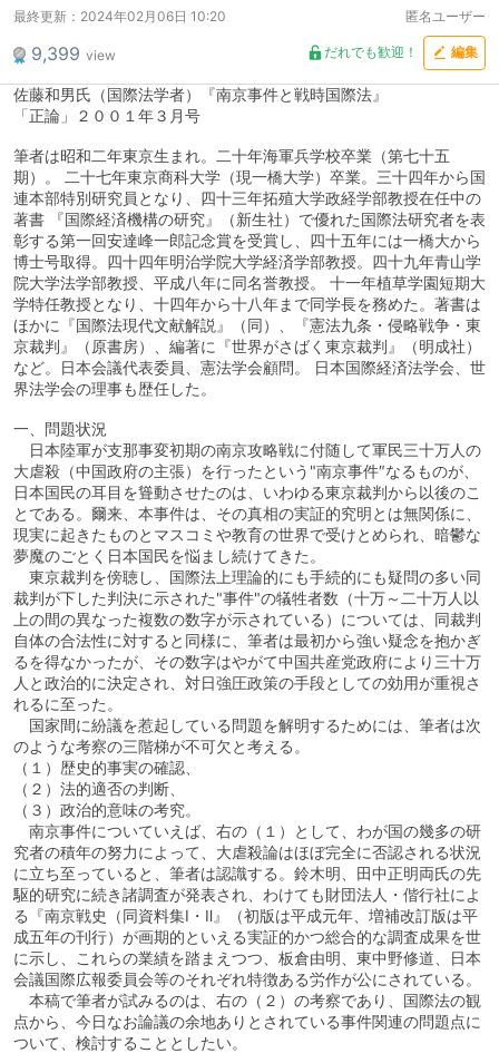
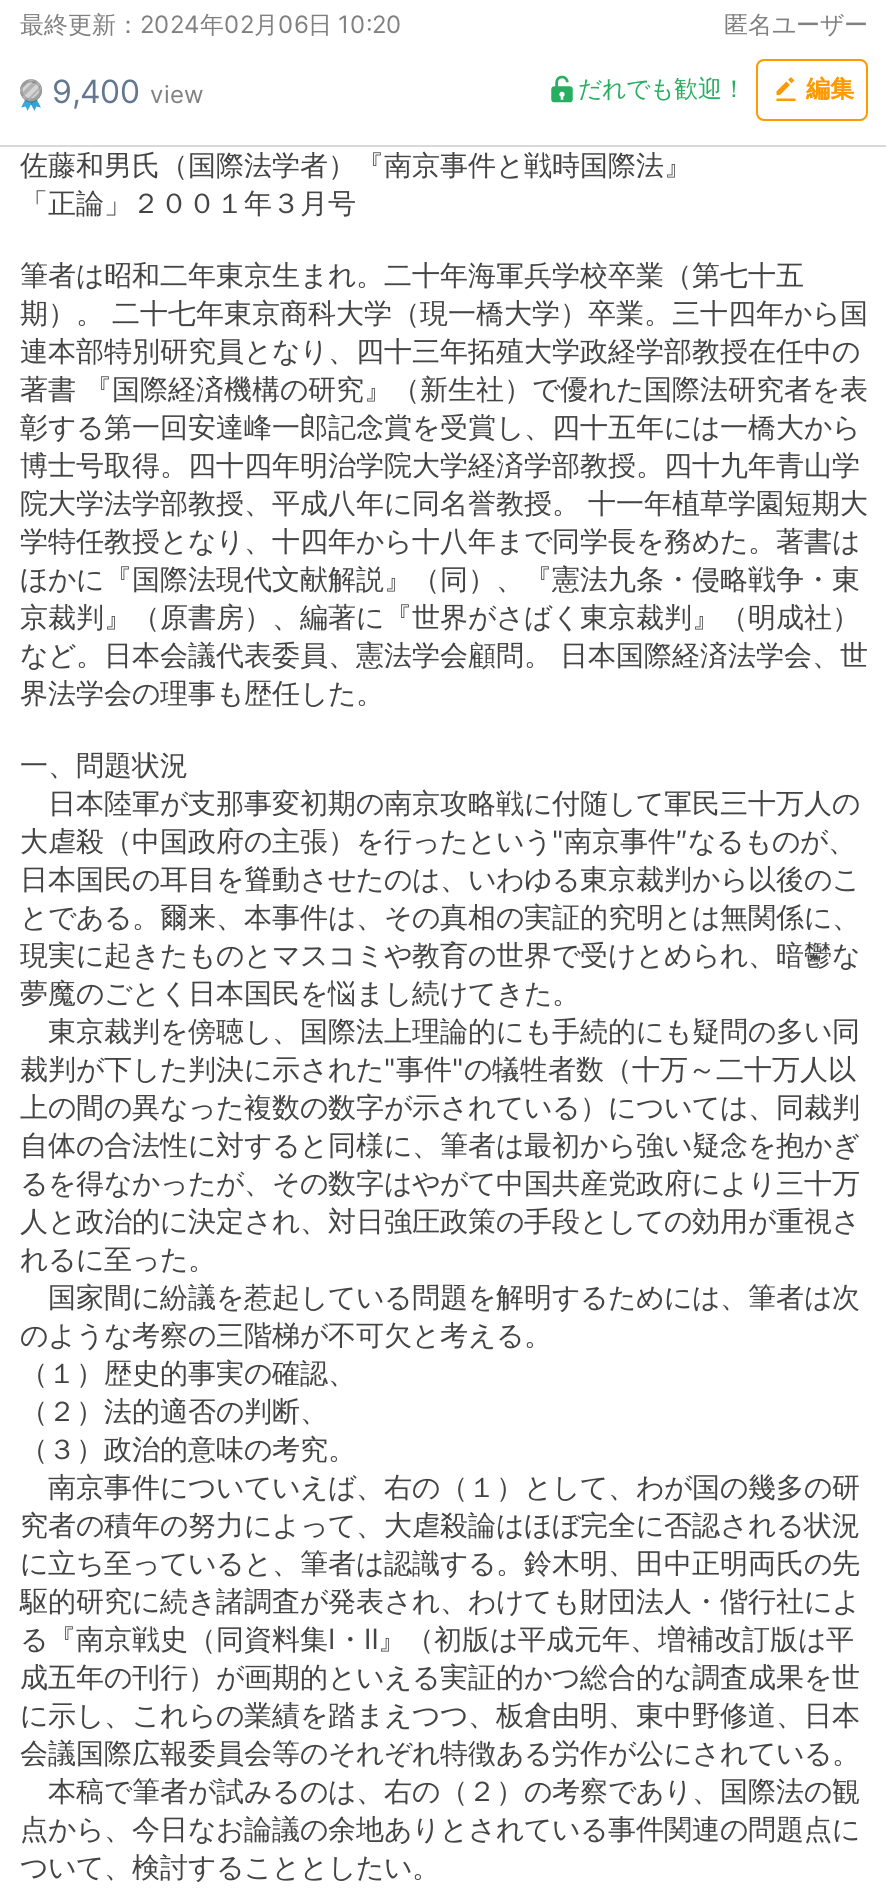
[31,42,116,64] 9,399 view -> [52,70,204,110] 9,400 view

